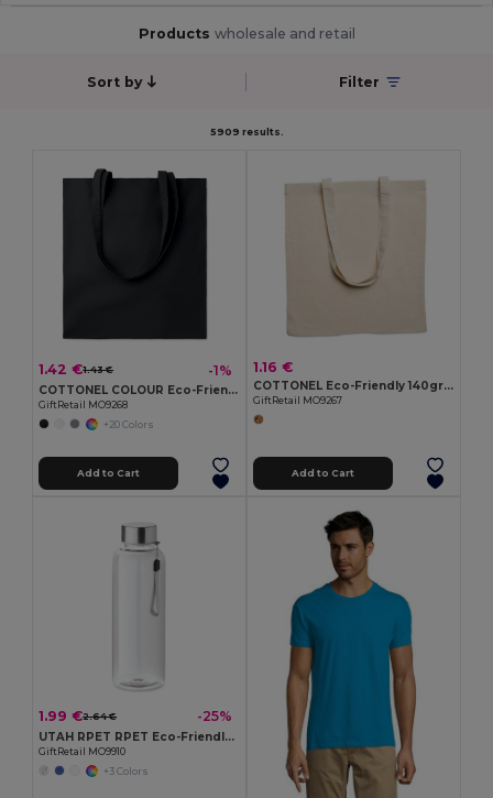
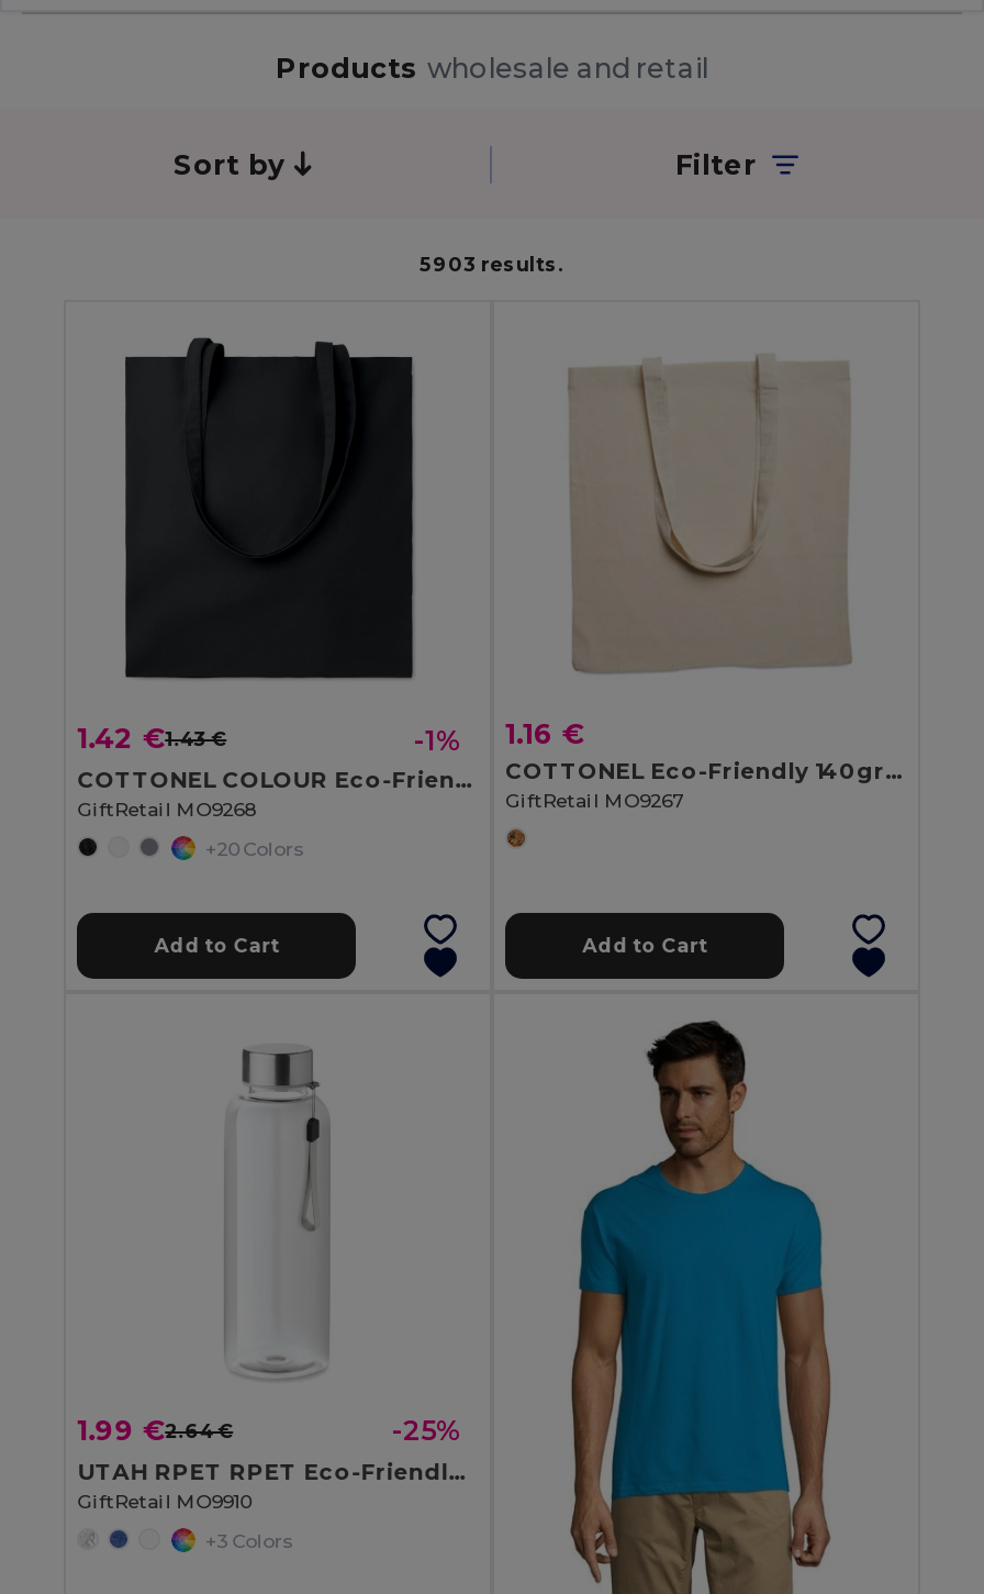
[210,127,283,138] 5909 results. -> [420,254,564,276] 5903 results.

